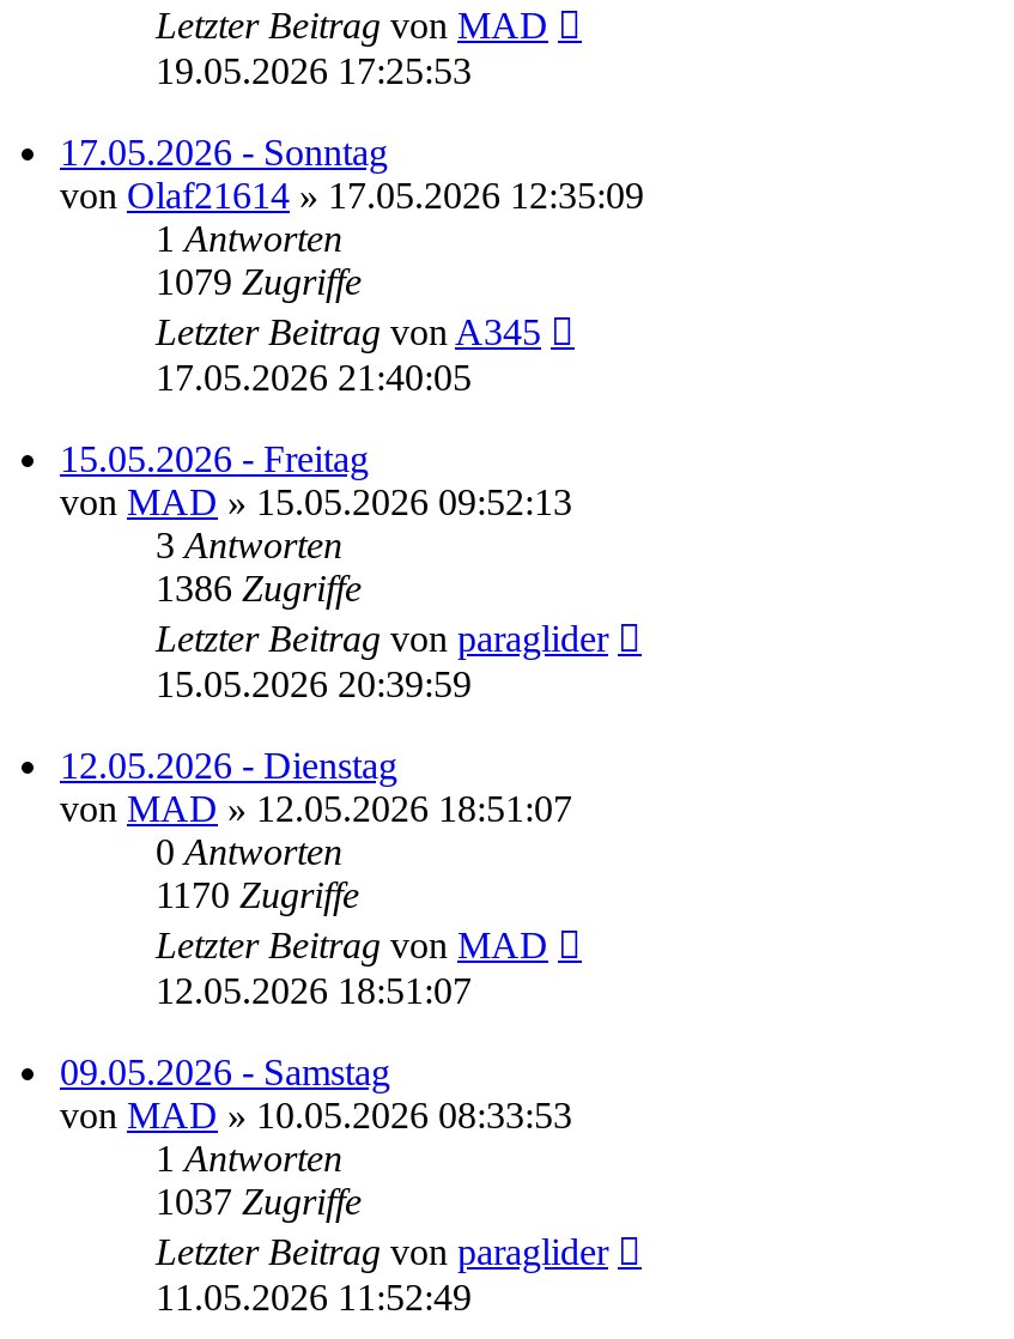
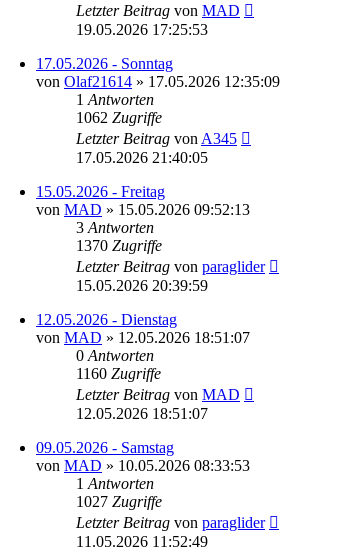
[156,261,362,302] 1079 Zugriffe -> [76,109,162,126] 1062 Zugriffe
[156,567,362,608] 1386 Zugriffe -> [76,237,162,254] 1370 Zugriffe
[156,874,359,915] 1170 Zugriffe -> [76,365,161,382] 1160 Zugriffe
[156,1181,362,1221] 1037 Zugriffe -> [76,493,162,510] 1027 Zugriffe

